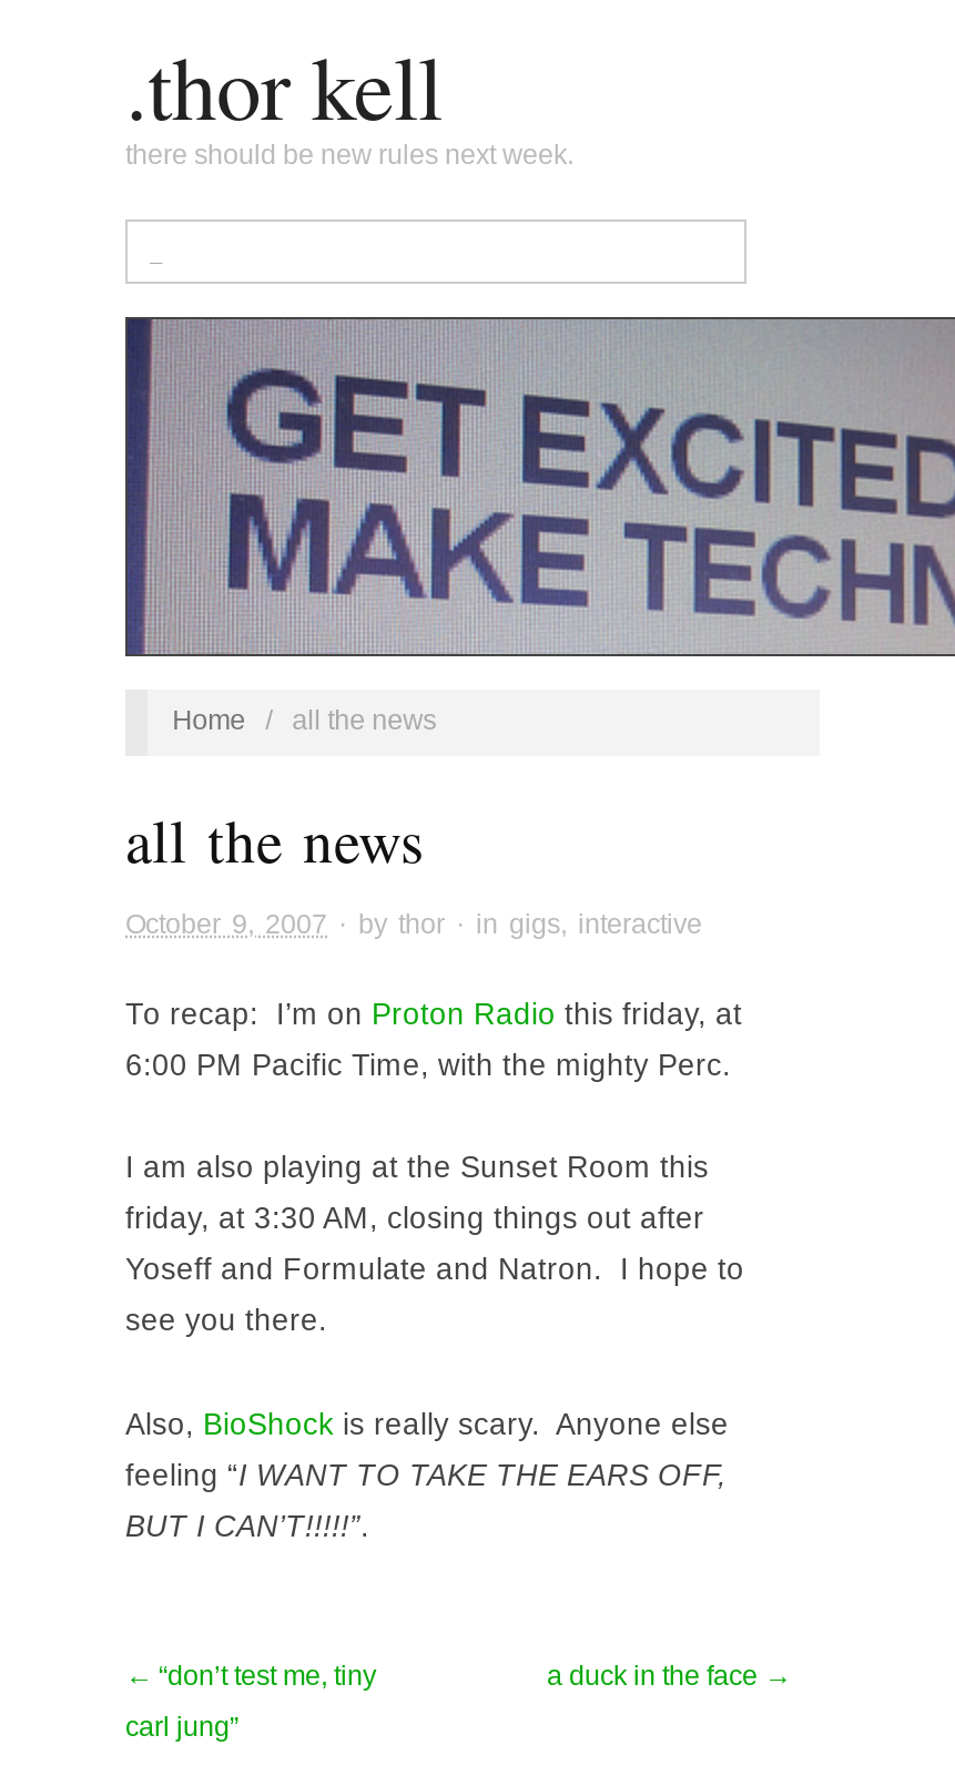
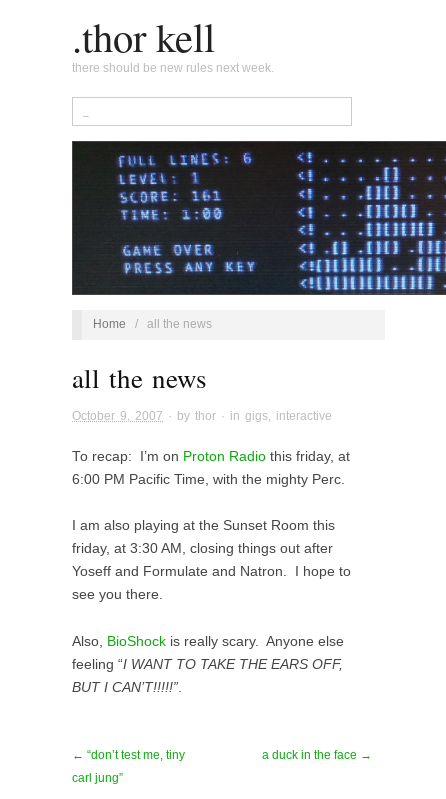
[125,317,948,656] [image] -> [73,141,443,295] [image]

